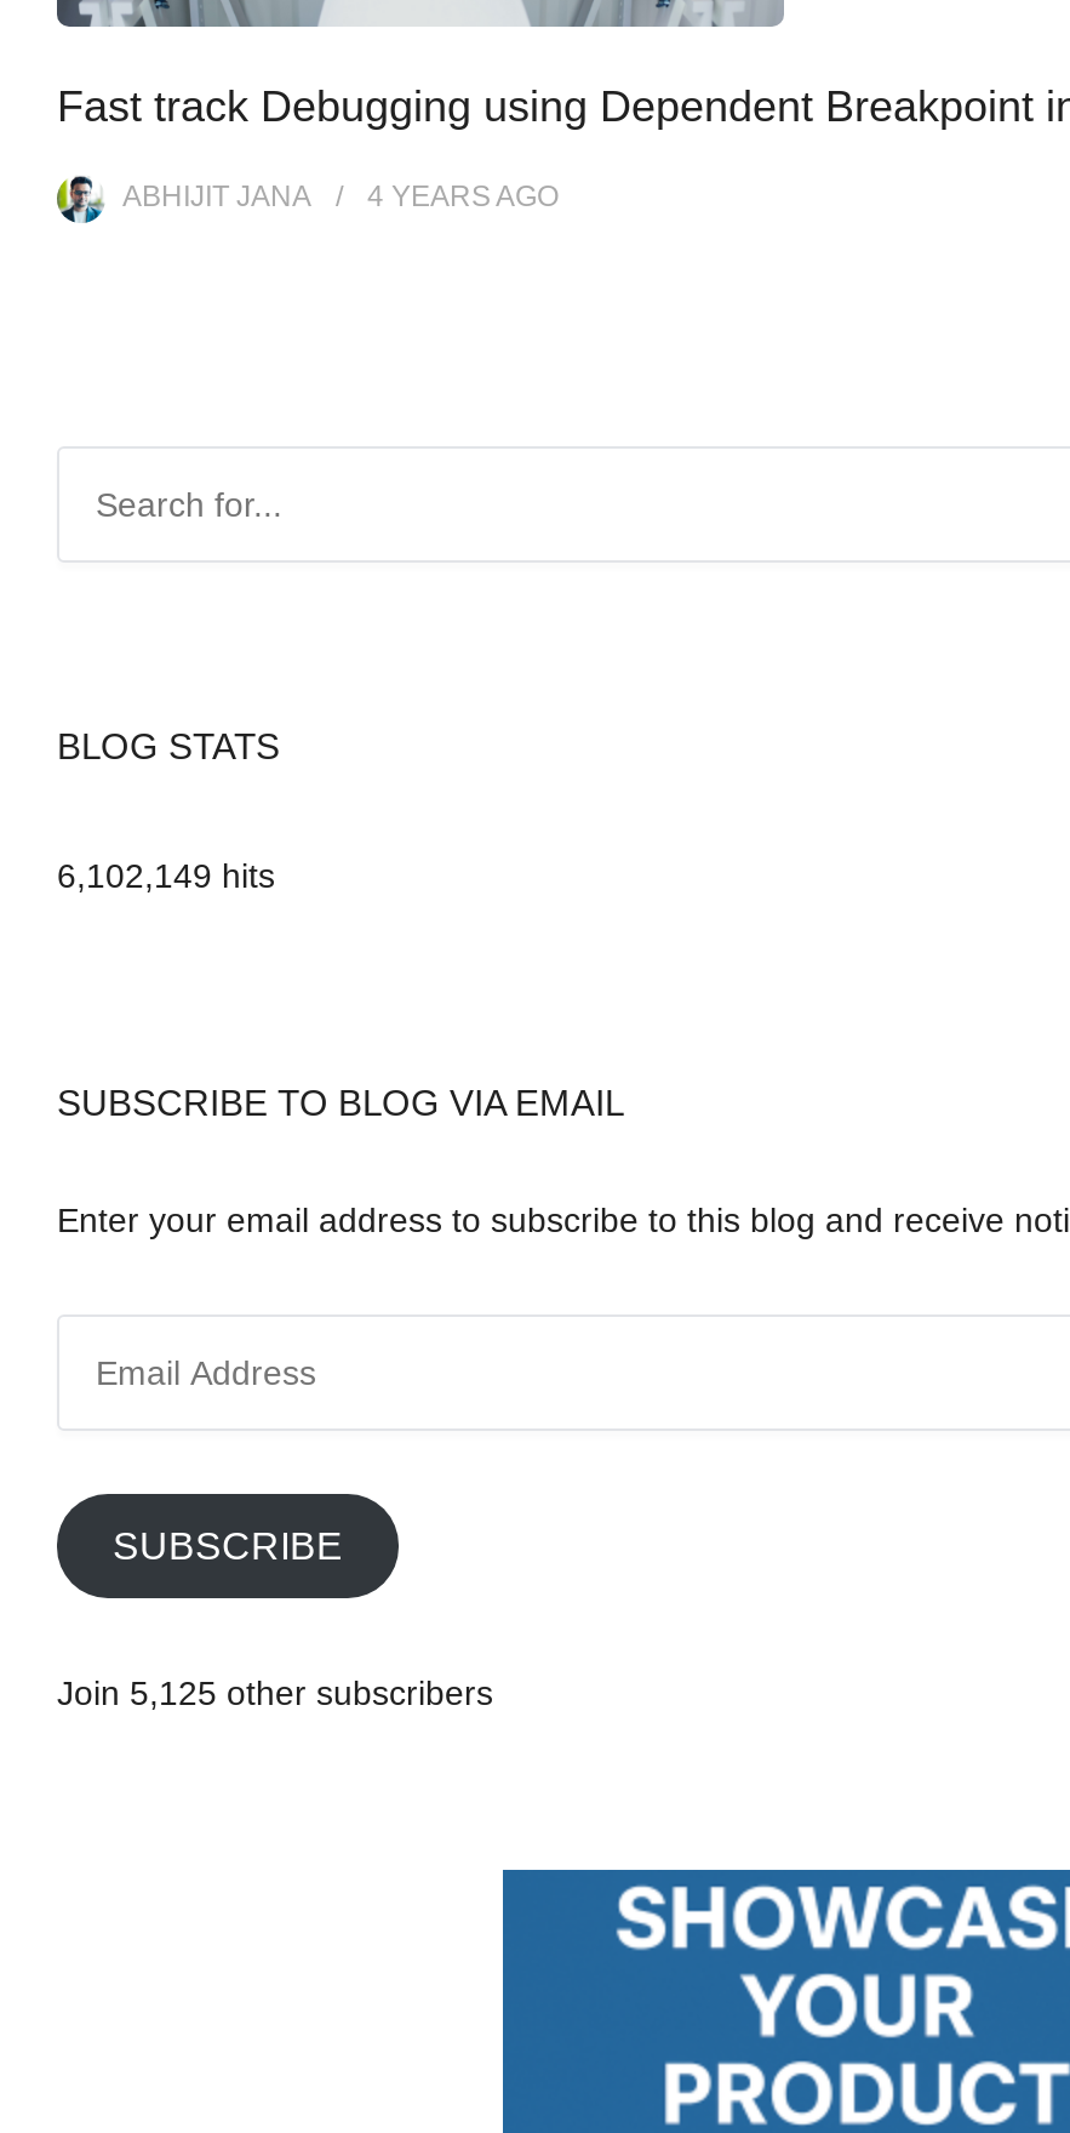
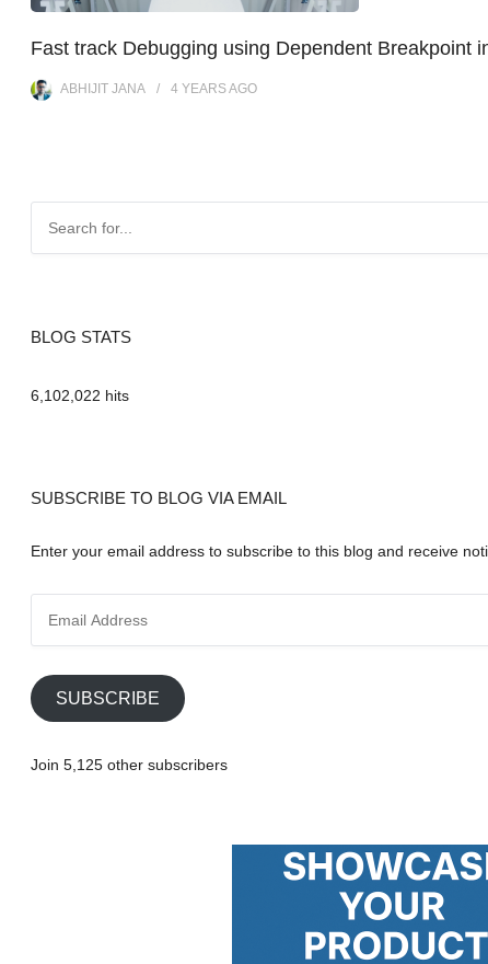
[57,856,275,895] 6,102,149 hits -> [31,387,129,404] 6,102,022 hits

